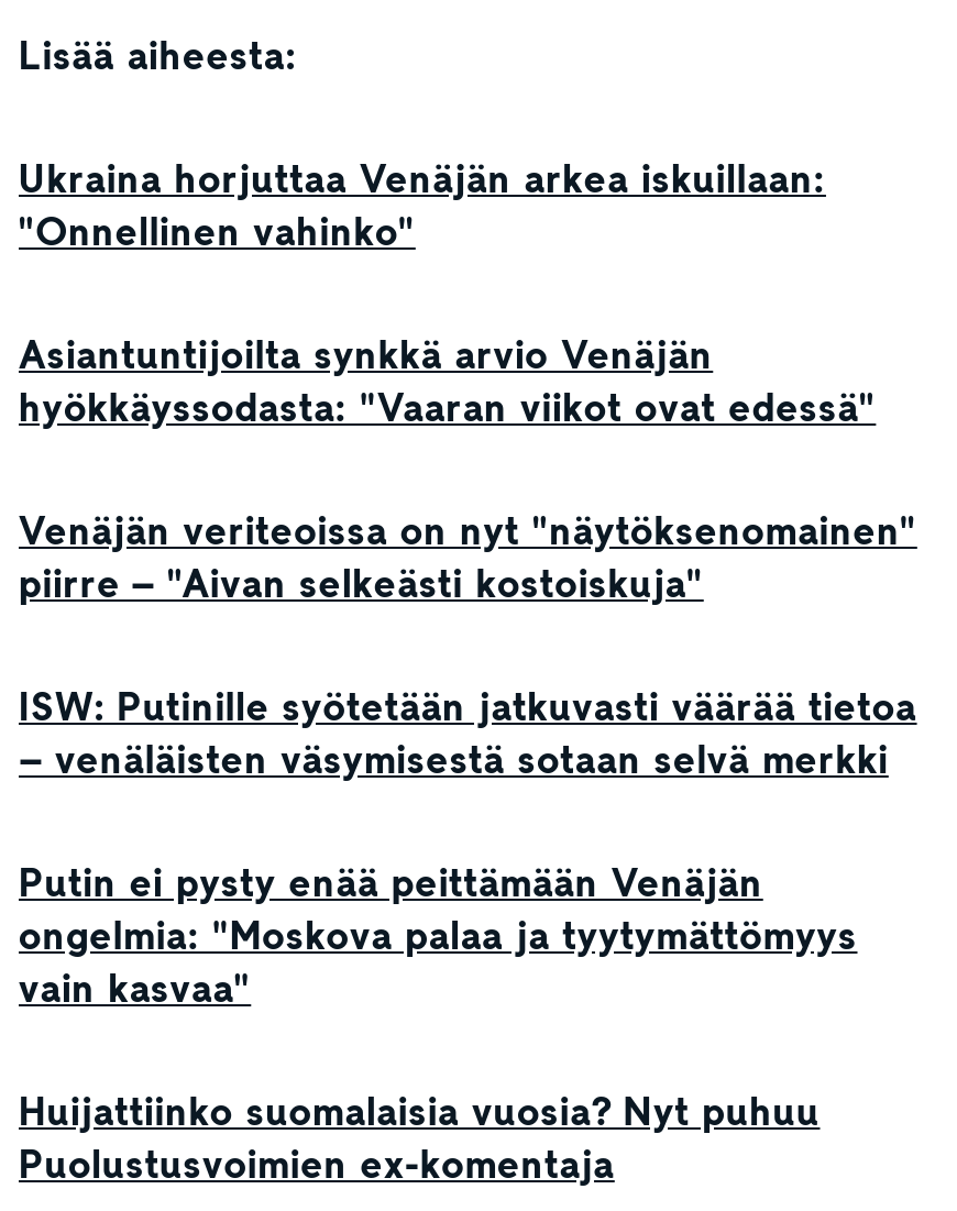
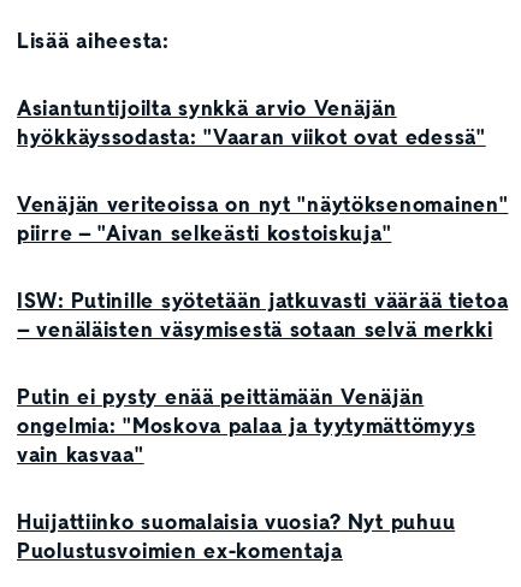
[19,153,826,258] Ukraina horjuttaa Venäjän arkea iskuillaan: | "Onnellinen vahinko" -> none

